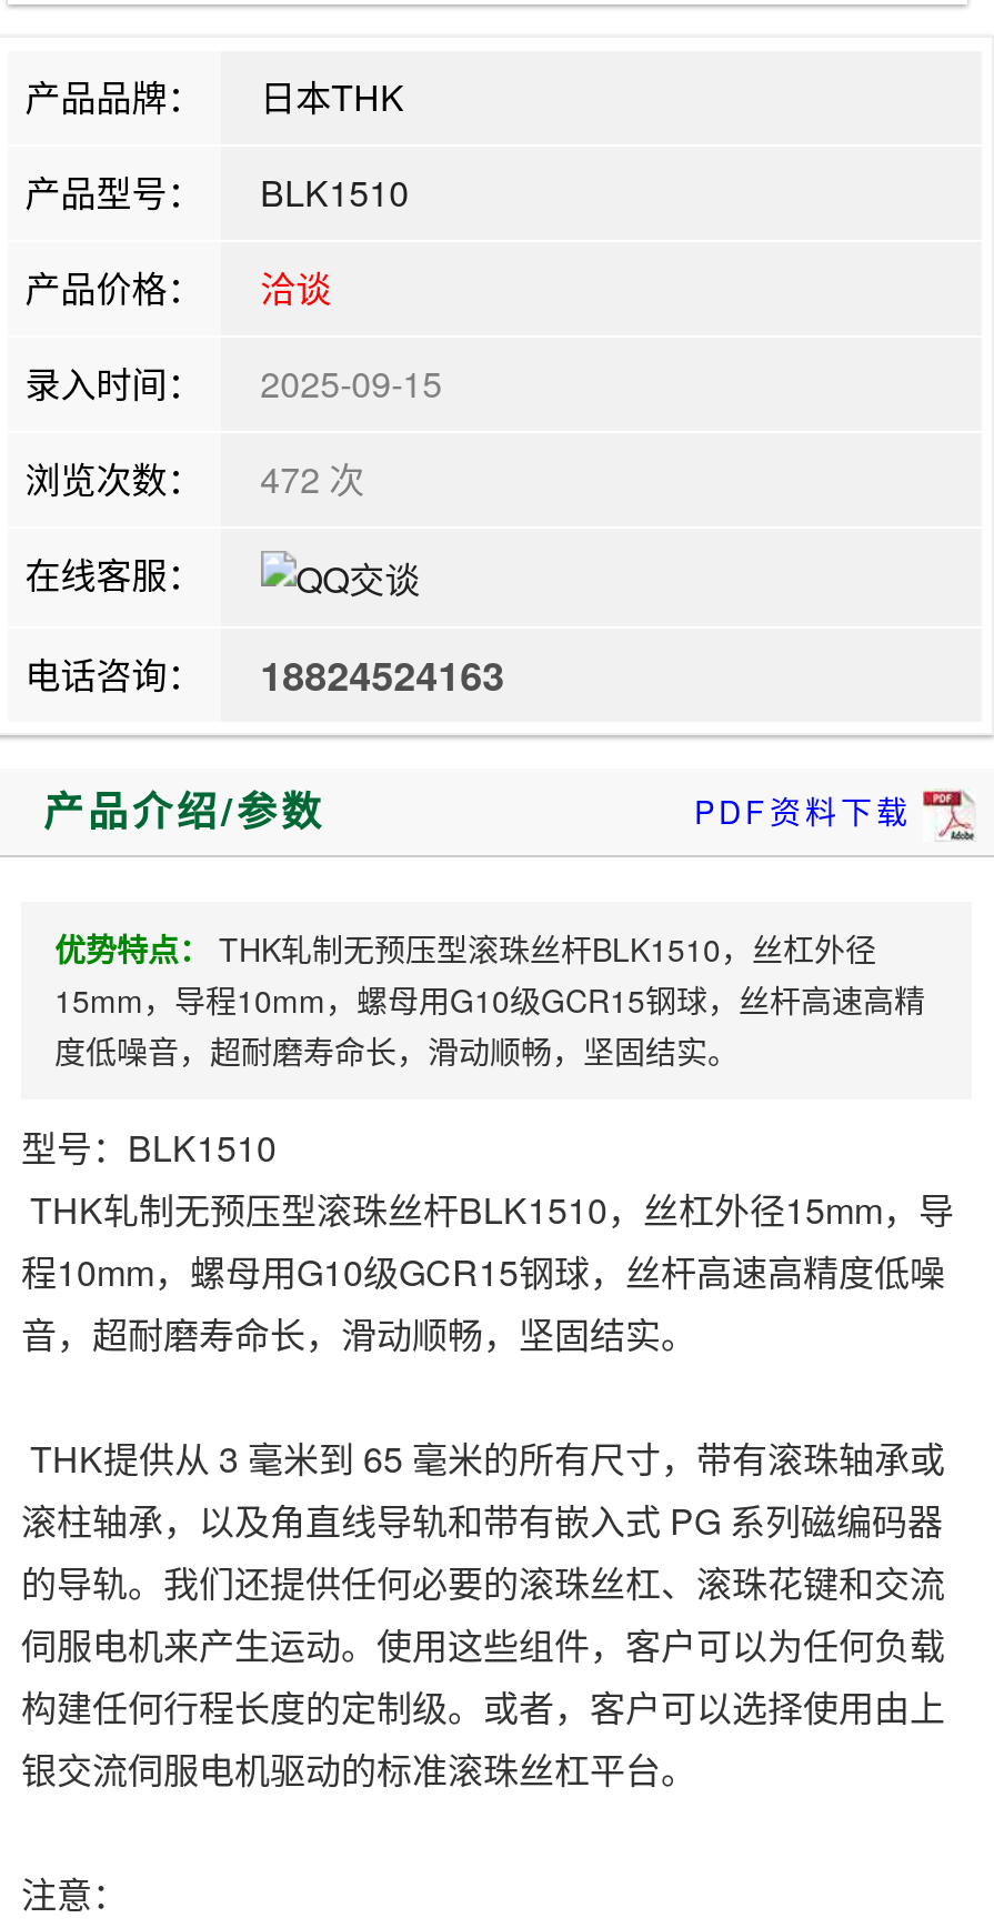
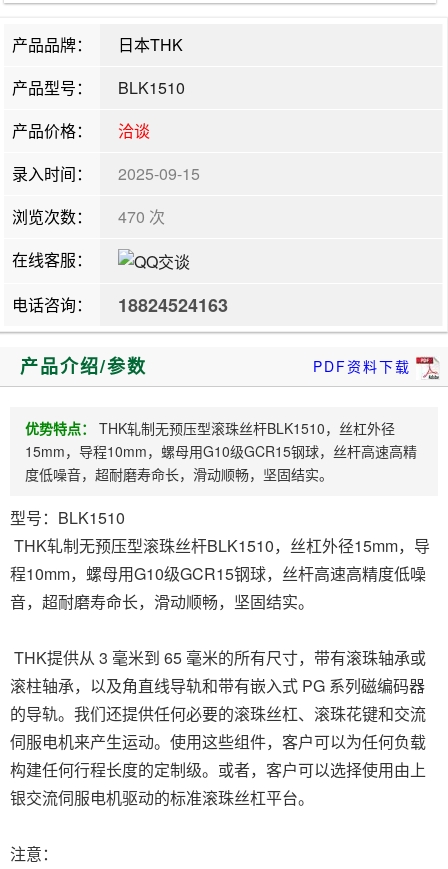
[25,453,365,504] 浏览次数： 472 次 -> [12,205,165,228] 浏览次数： 470 次

